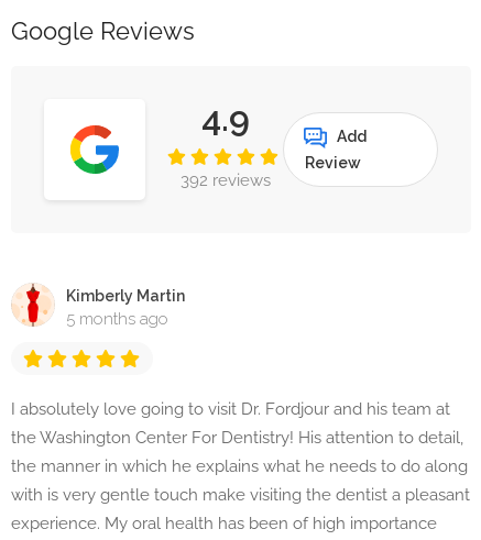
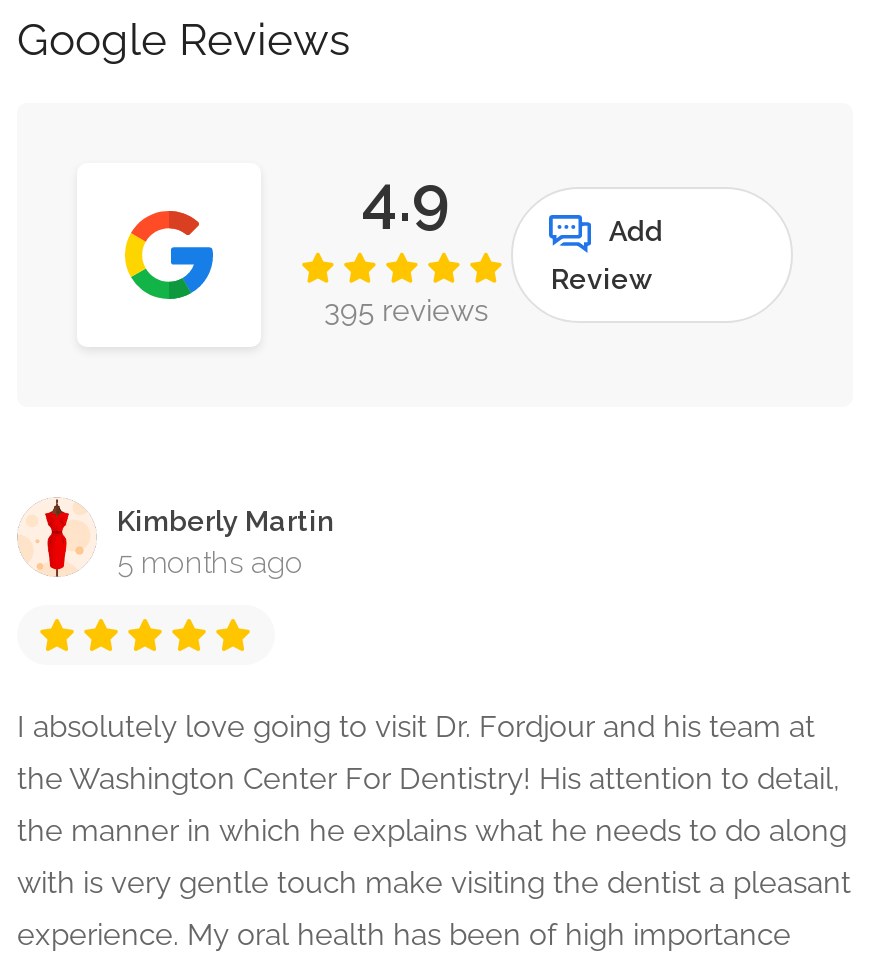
[180,171,270,191] 392 reviews -> [324,294,488,330] 395 reviews

